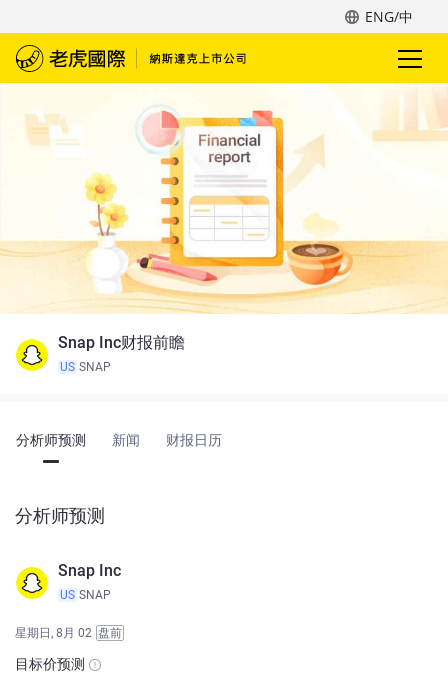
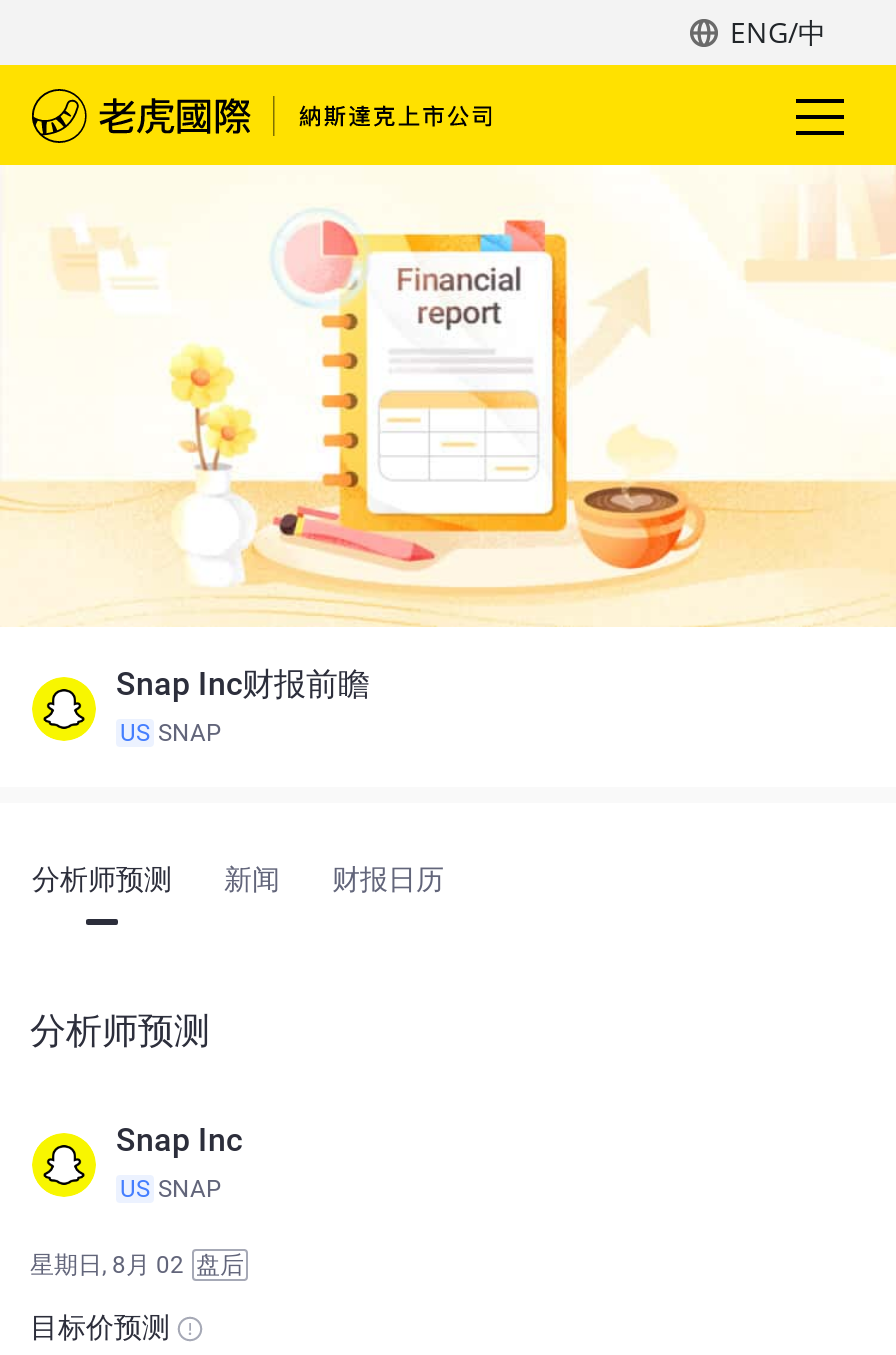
[15,626,122,640] 星期日, 8月 02 盘前 -> [30,1250,244,1278] 星期日, 8月 02 盘后

